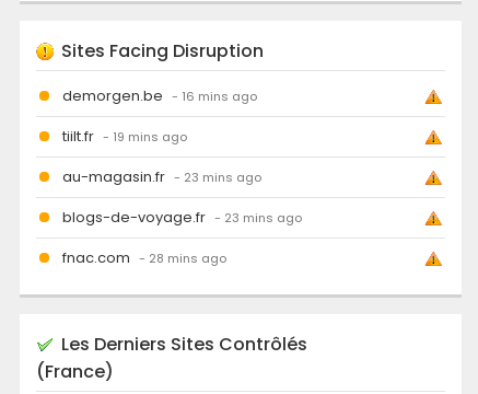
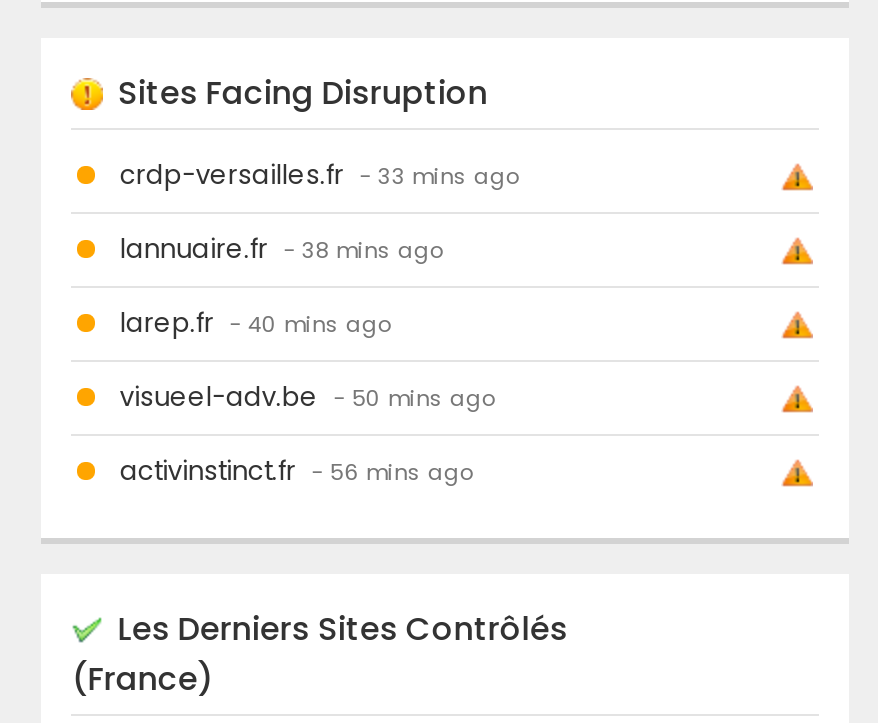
[63,85,257,106] demorgen.be - 16 mins ago -> [120,155,520,193] crdp-versailles.fr - 33 mins ago
[63,125,187,146] tiilt.fr - 19 mins ago -> [120,229,444,267] lannuaire.fr - 38 mins ago
[63,166,262,187] au-magasin.fr - 23 mins ago -> [120,303,392,341] larep.fr - 40 mins ago
[63,206,302,227] blogs-de-voyage.fr - 23 mins ago -> [120,377,496,415] visueel-adv.be - 50 mins ago
[63,247,227,268] fnac.com - 28 mins ago -> [120,451,474,489] activinstinct.fr - 56 mins ago

